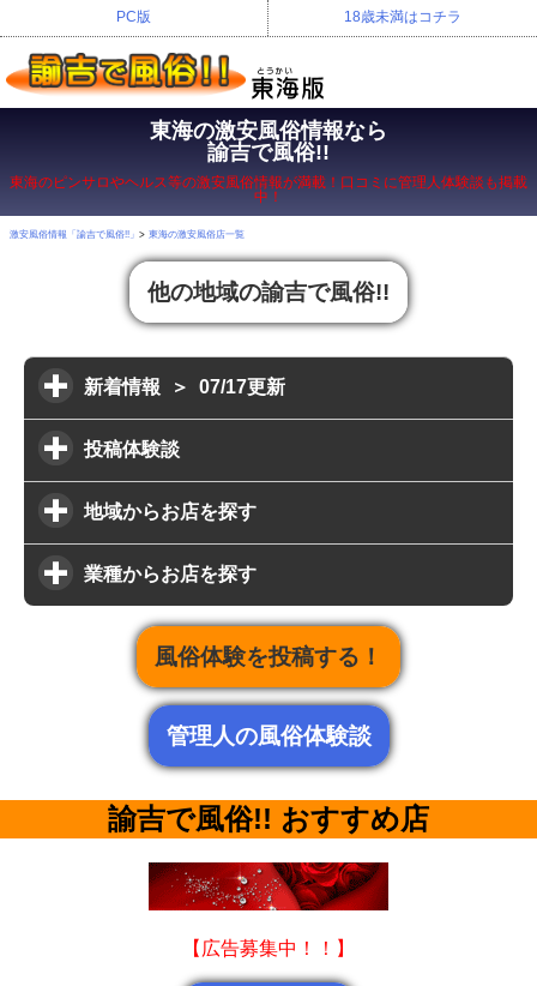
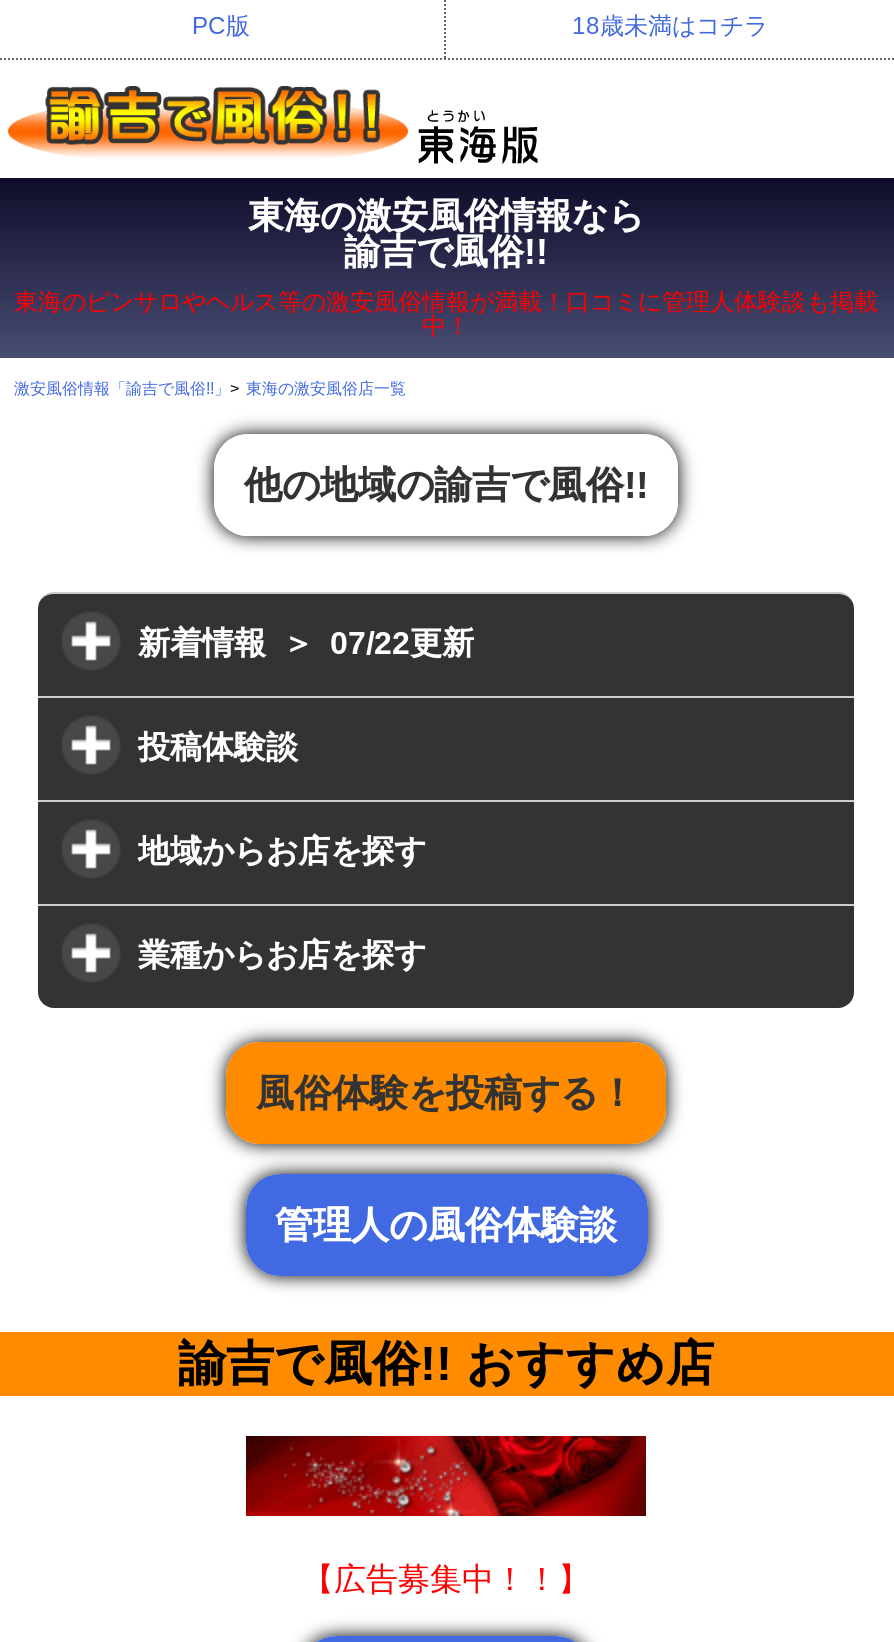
[84,377,285,397] 新着情報 ＞ 07/17更新 -> [138,626,474,660] 新着情報 ＞ 07/22更新

